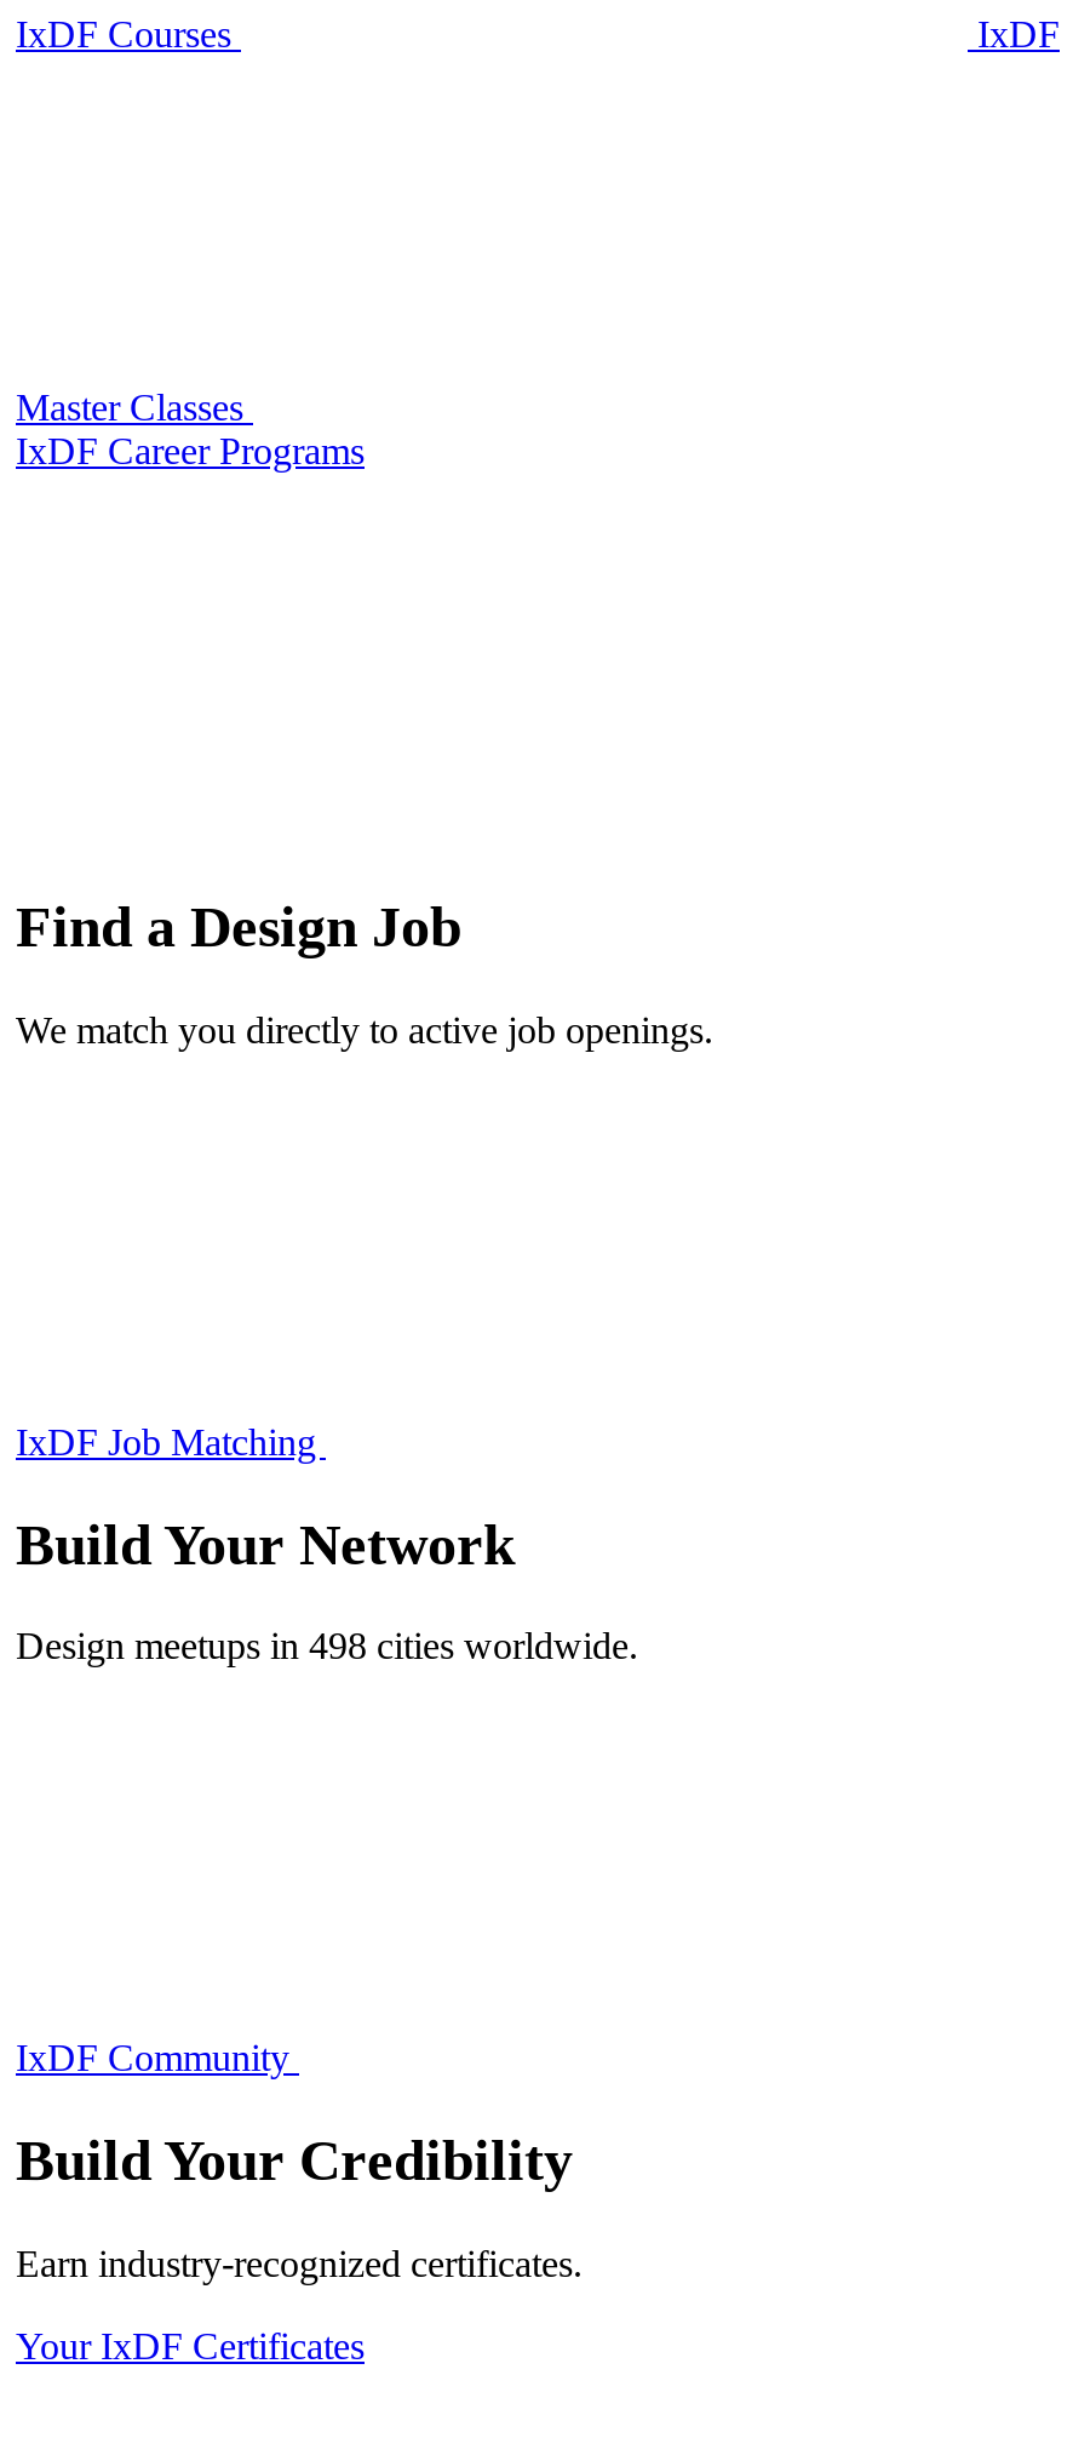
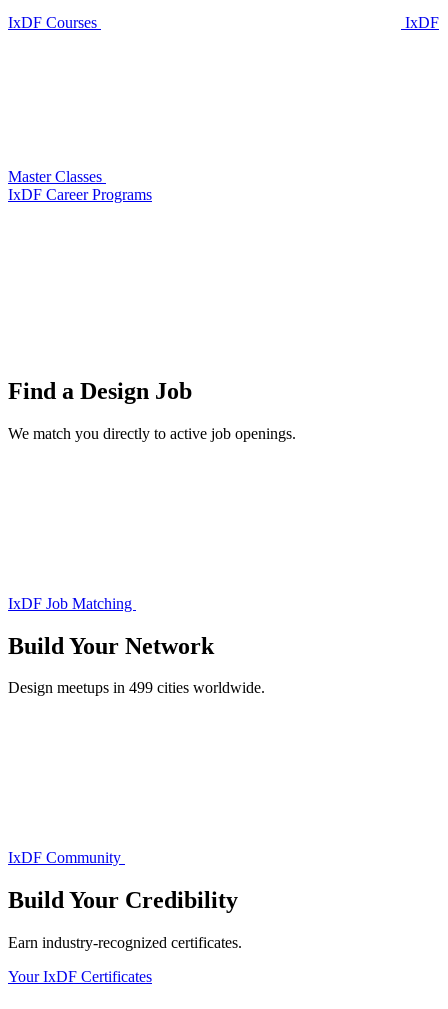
[16,1626,638,1667] Design meetups in 498 cities worldwide. -> [8,679,265,696] Design meetups in 499 cities worldwide.

